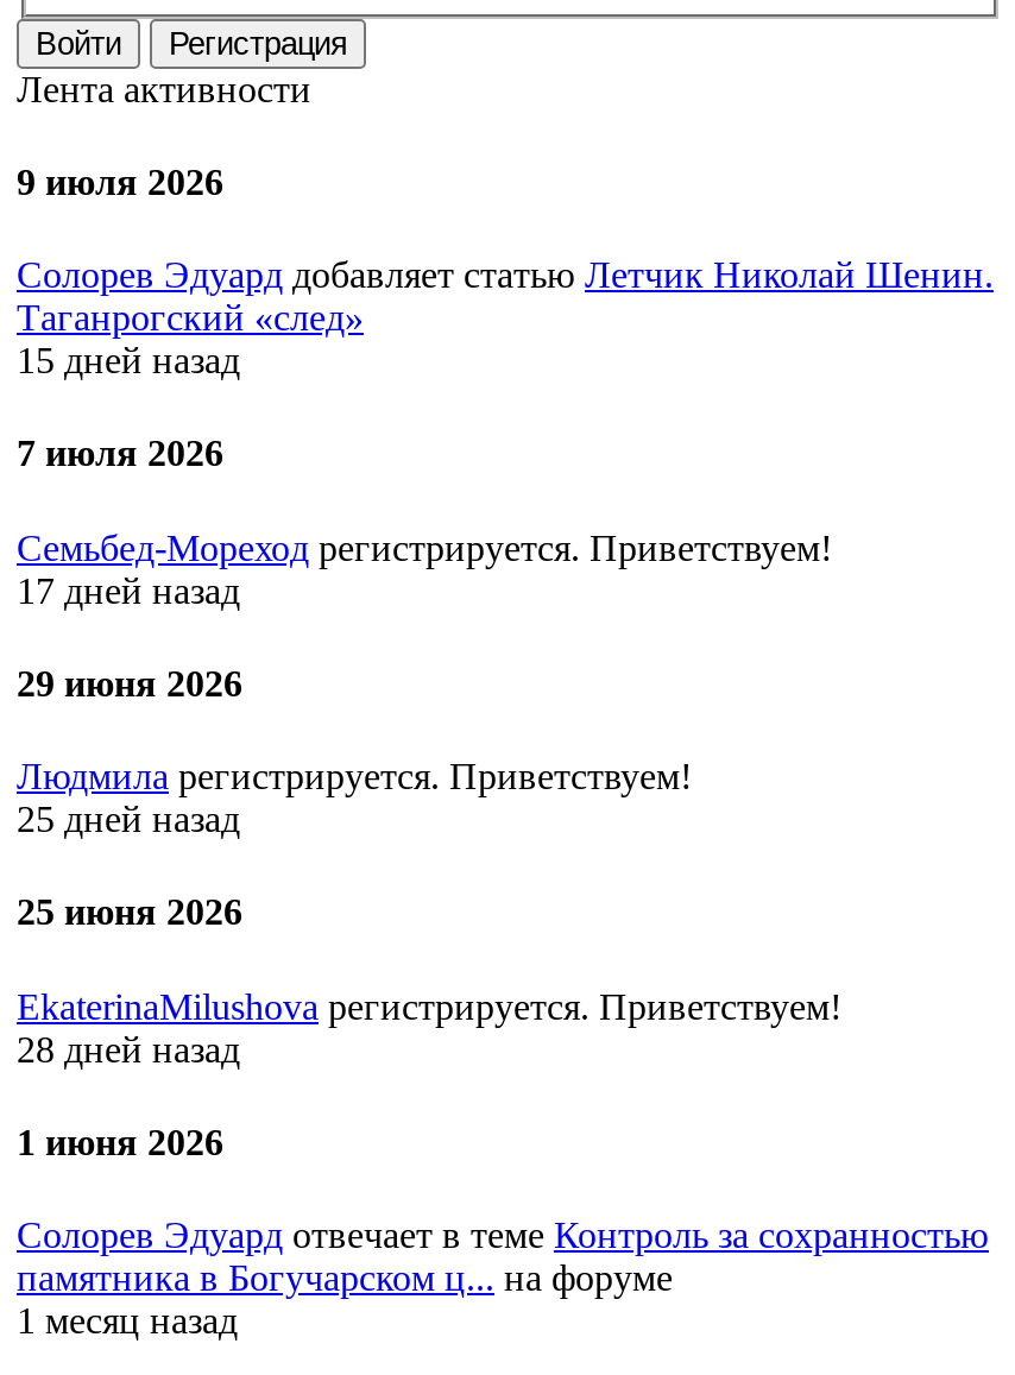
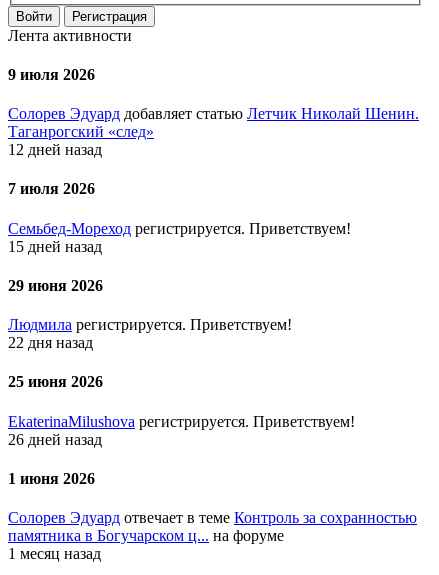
[17,340,240,381] 15 дней назад -> [8,141,102,158] 12 дней назад
[17,570,240,610] 17 дней назад -> [8,238,102,255] 15 дней назад
[17,799,240,839] 25 дней назад -> [8,334,93,351] 22 дня назад
[17,1028,240,1069] 28 дней назад -> [8,431,102,448] 26 дней назад

